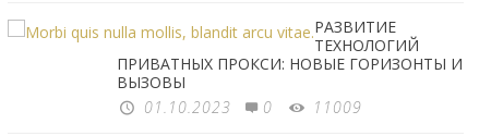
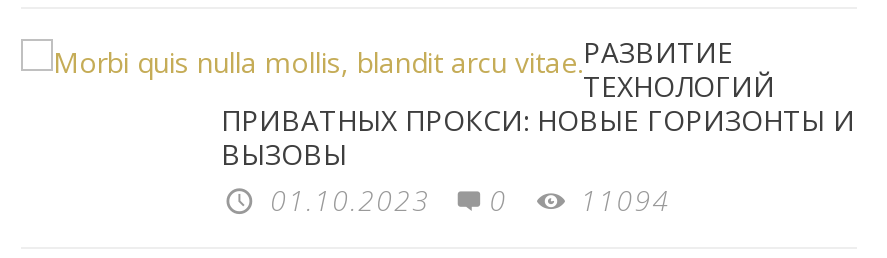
[144,97,362,118] 01.10.2023 0 11009 -> [270,182,671,220] 01.10.2023 0 11094

